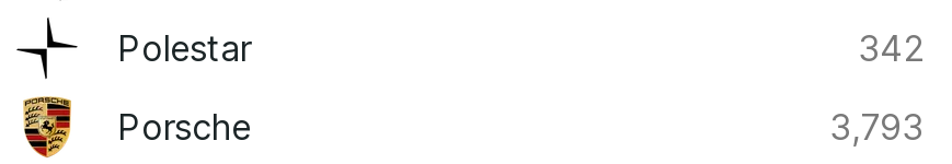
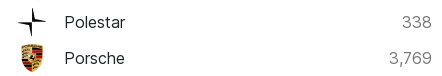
[858,25,924,69] 342 -> [402,11,432,31] 338
[829,104,924,148] 3,793 -> [389,47,432,67] 3,769

